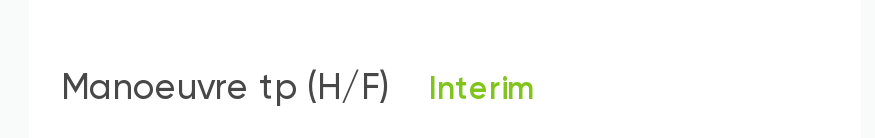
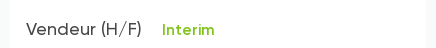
[61,66,389,108] Manoeuvre tp (H/F) -> [26,18,142,39] Vendeur (H/F)

